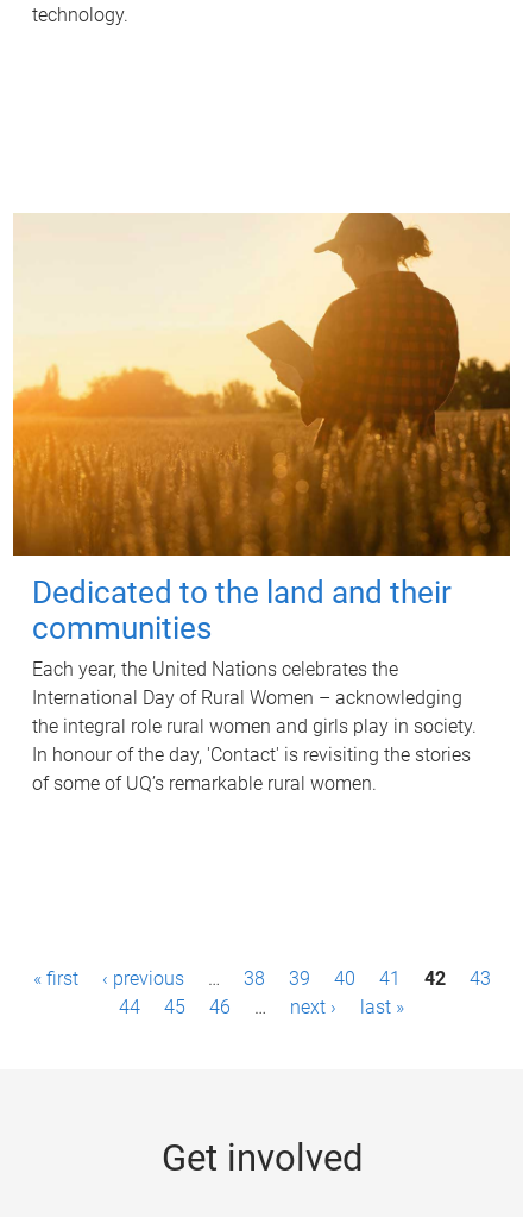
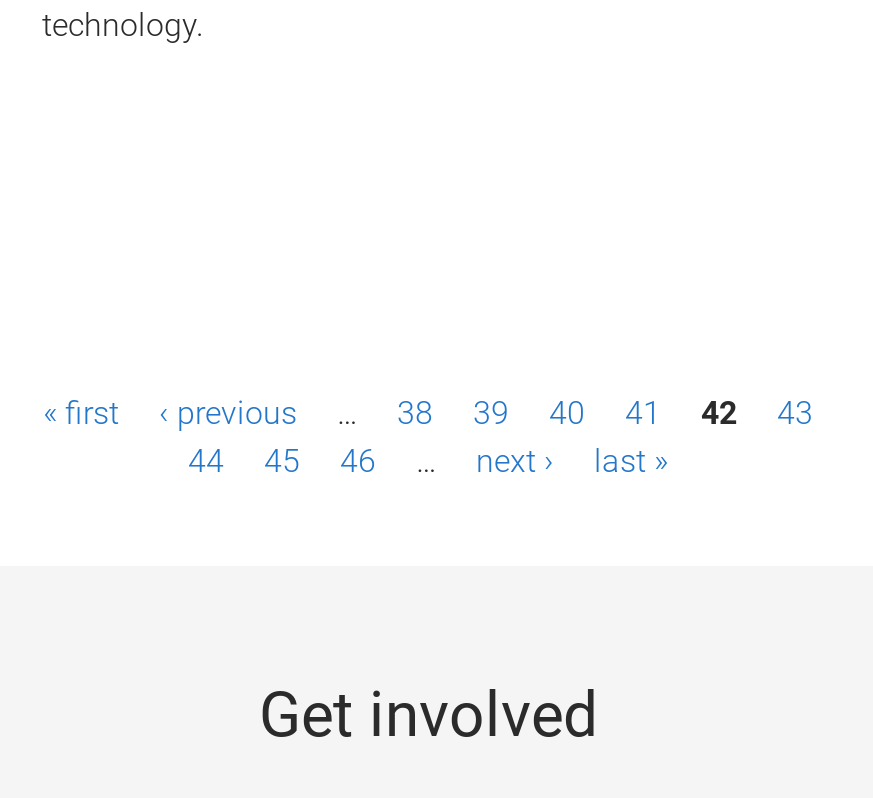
[12,212,511,795] [image] | Dedicated to the land and their | communities | Each year, the United Nations celebrates the | International Day of Rural Women – acknowledging | the integral role rural women and girls play in society. | In honour of the day, 'Contact' is revisiting the stories | of some of UQ’s remarkable rural women. -> none

